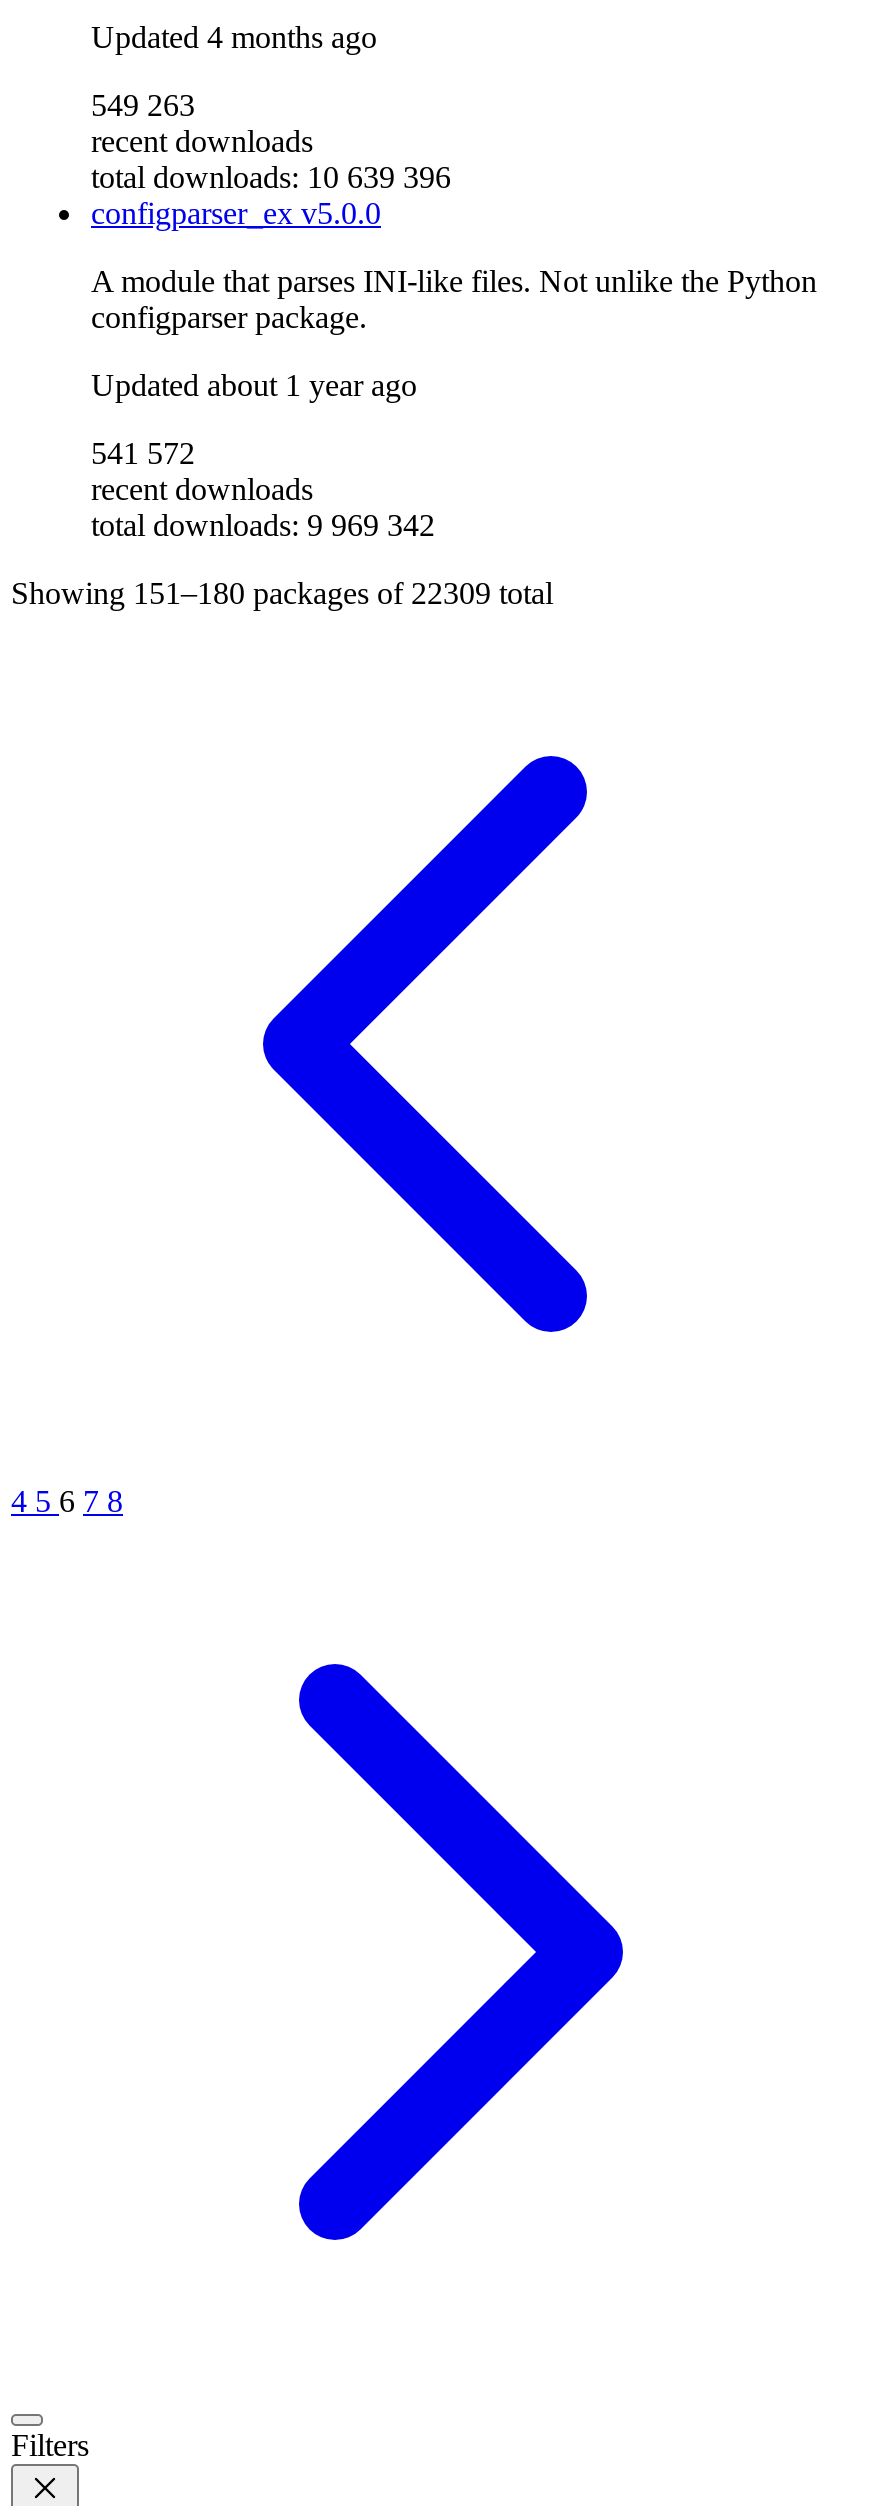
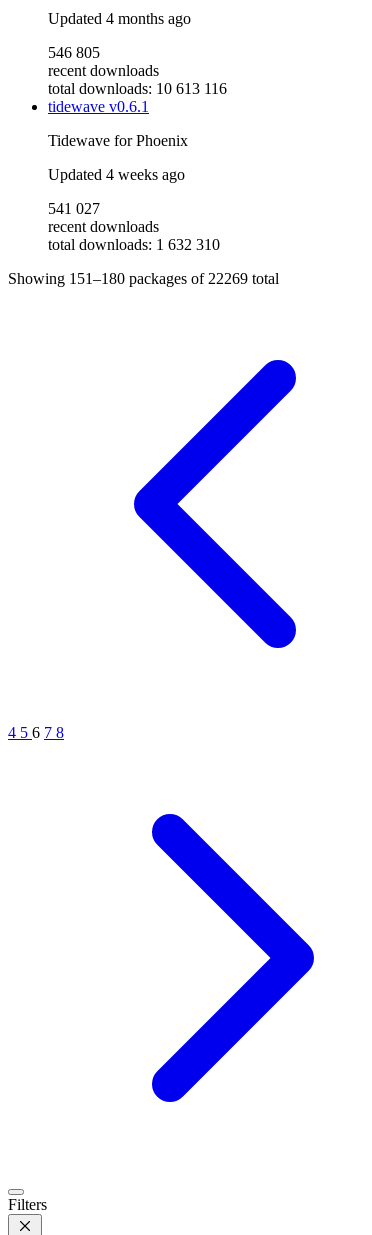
[91,89,195,123] 549 263 -> [48,44,100,61] 546 805
[91,161,451,231] total downloads: 10 639 396 | configparser_ex v5.0.0 -> [48,80,227,115] total downloads: 10 613 116 | tidewave v0.6.1
[91,265,817,335] A module that parses INI-like files. Not unlike the Python | configparser package. -> [48,132,188,149] Tidewave for Phoenix
[91,369,417,403] Updated about 1 year ago -> [48,166,185,183] Updated 4 weeks ago
[91,437,195,471] 541 572 -> [48,200,100,217] 541 027
[91,509,435,543] total downloads: 9 969 342 -> [48,236,220,253] total downloads: 1 632 310
[11,577,553,611] Showing 151–180 packages of 22309 total -> [8,270,279,287] Showing 151–180 packages of 22269 total

